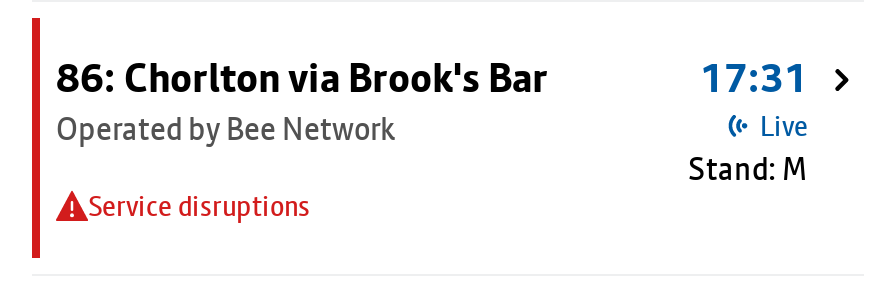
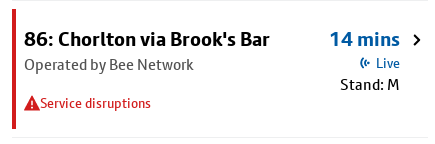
[700,54,808,102] 17:31 -> [329,27,400,51] 14 mins

